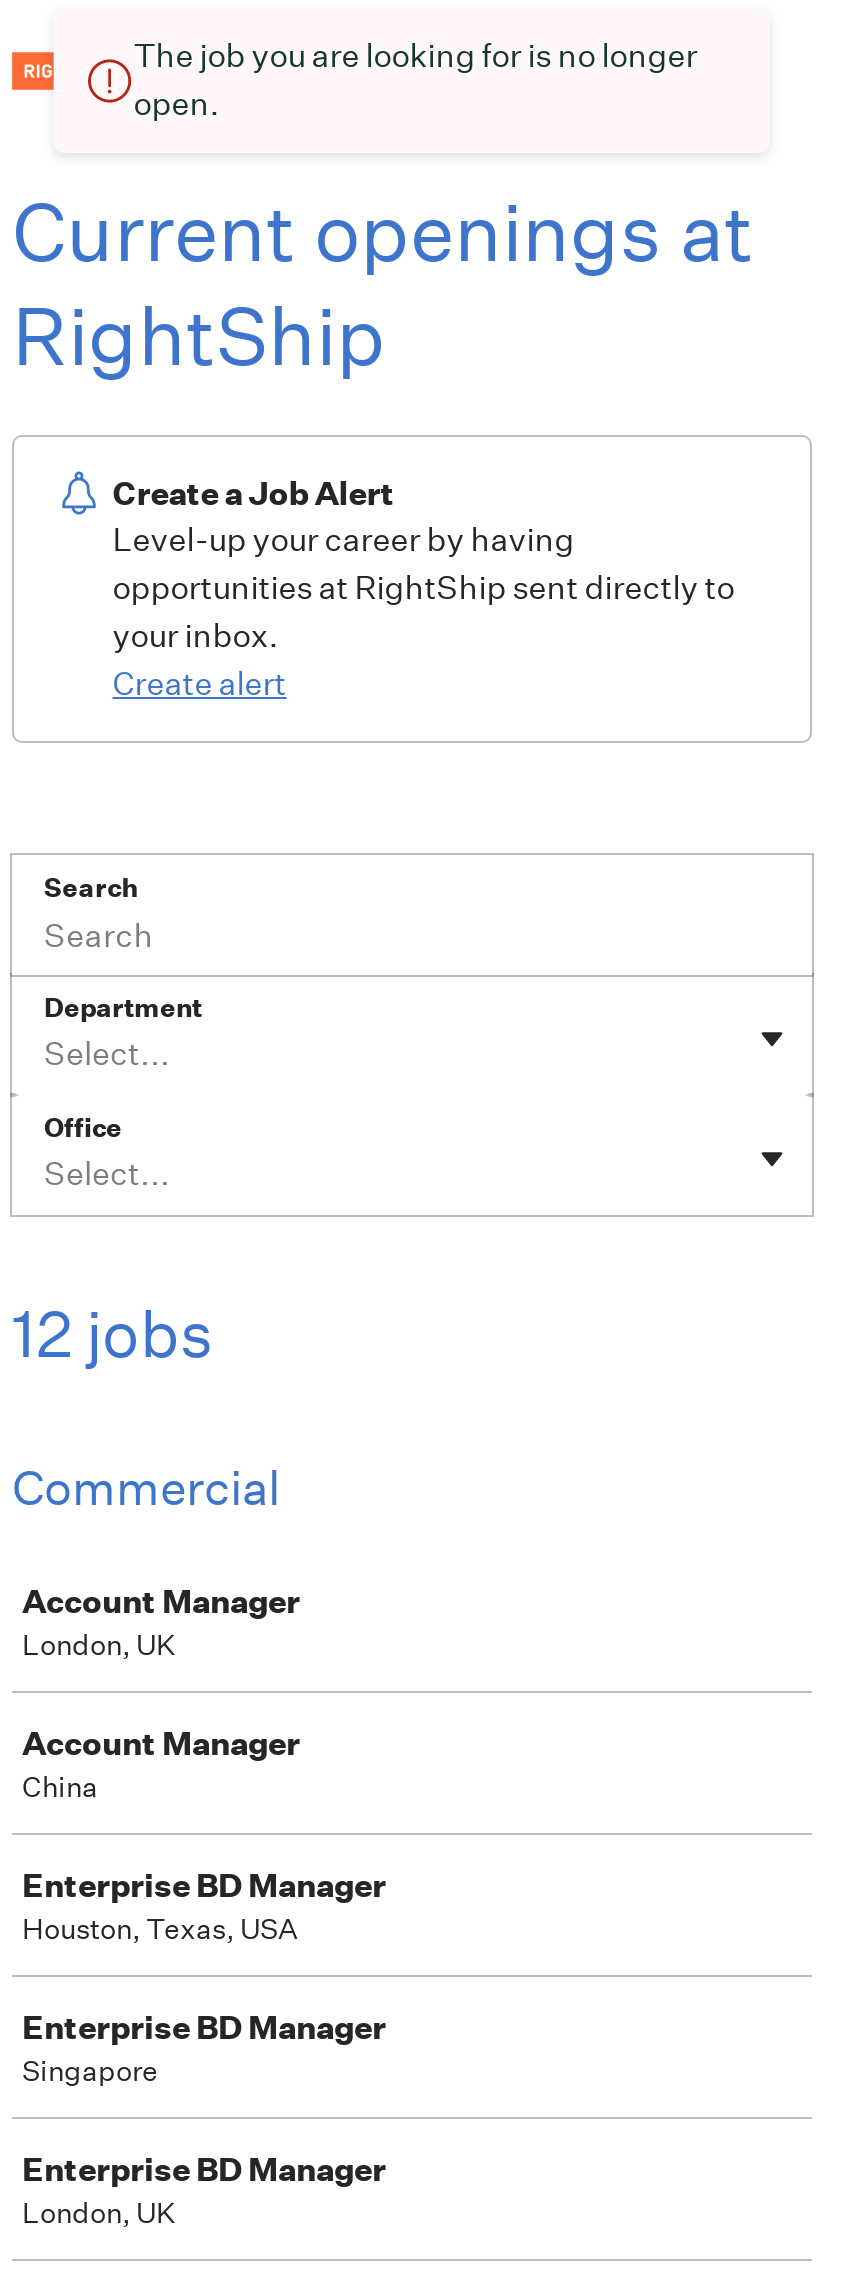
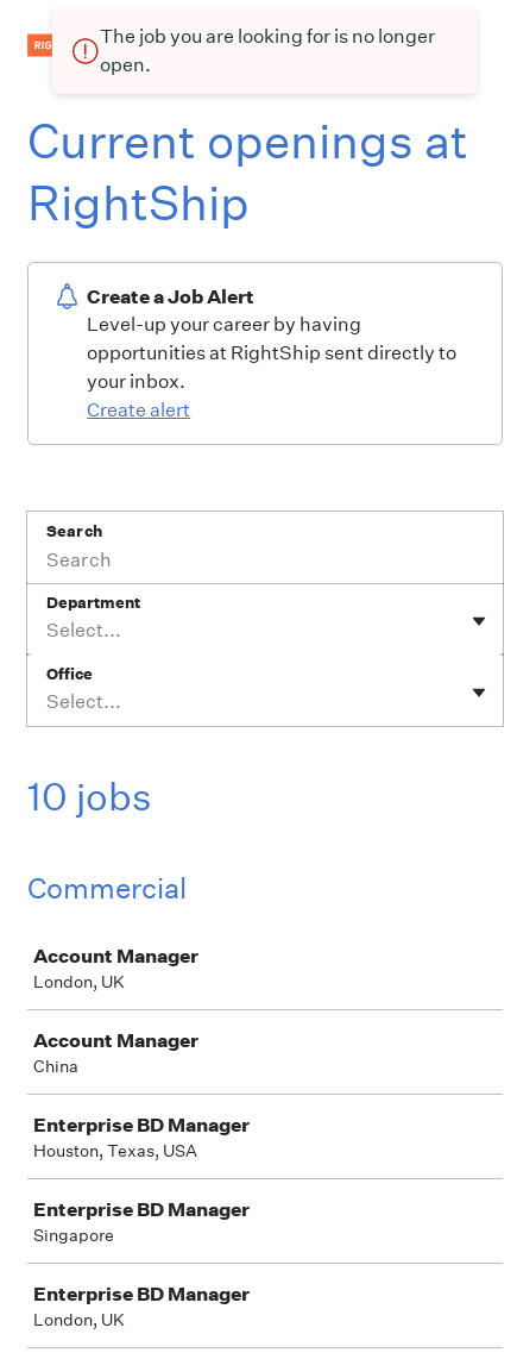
[12,1295,214,1373] 12 jobs -> [27,774,152,820] 10 jobs

